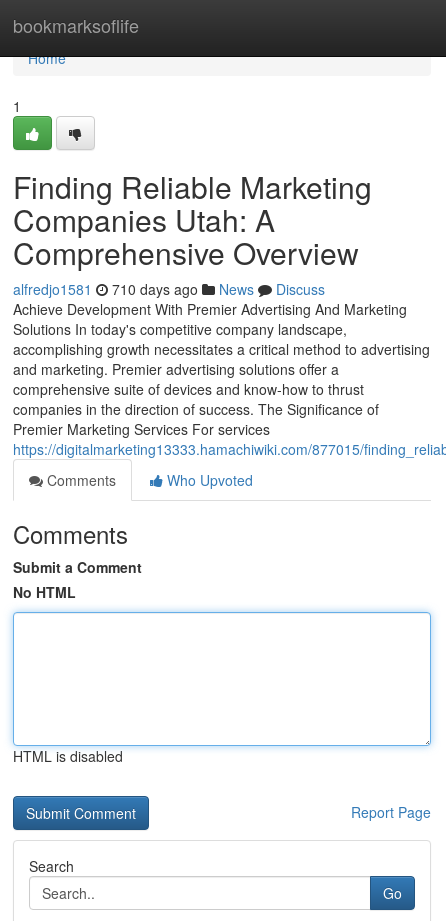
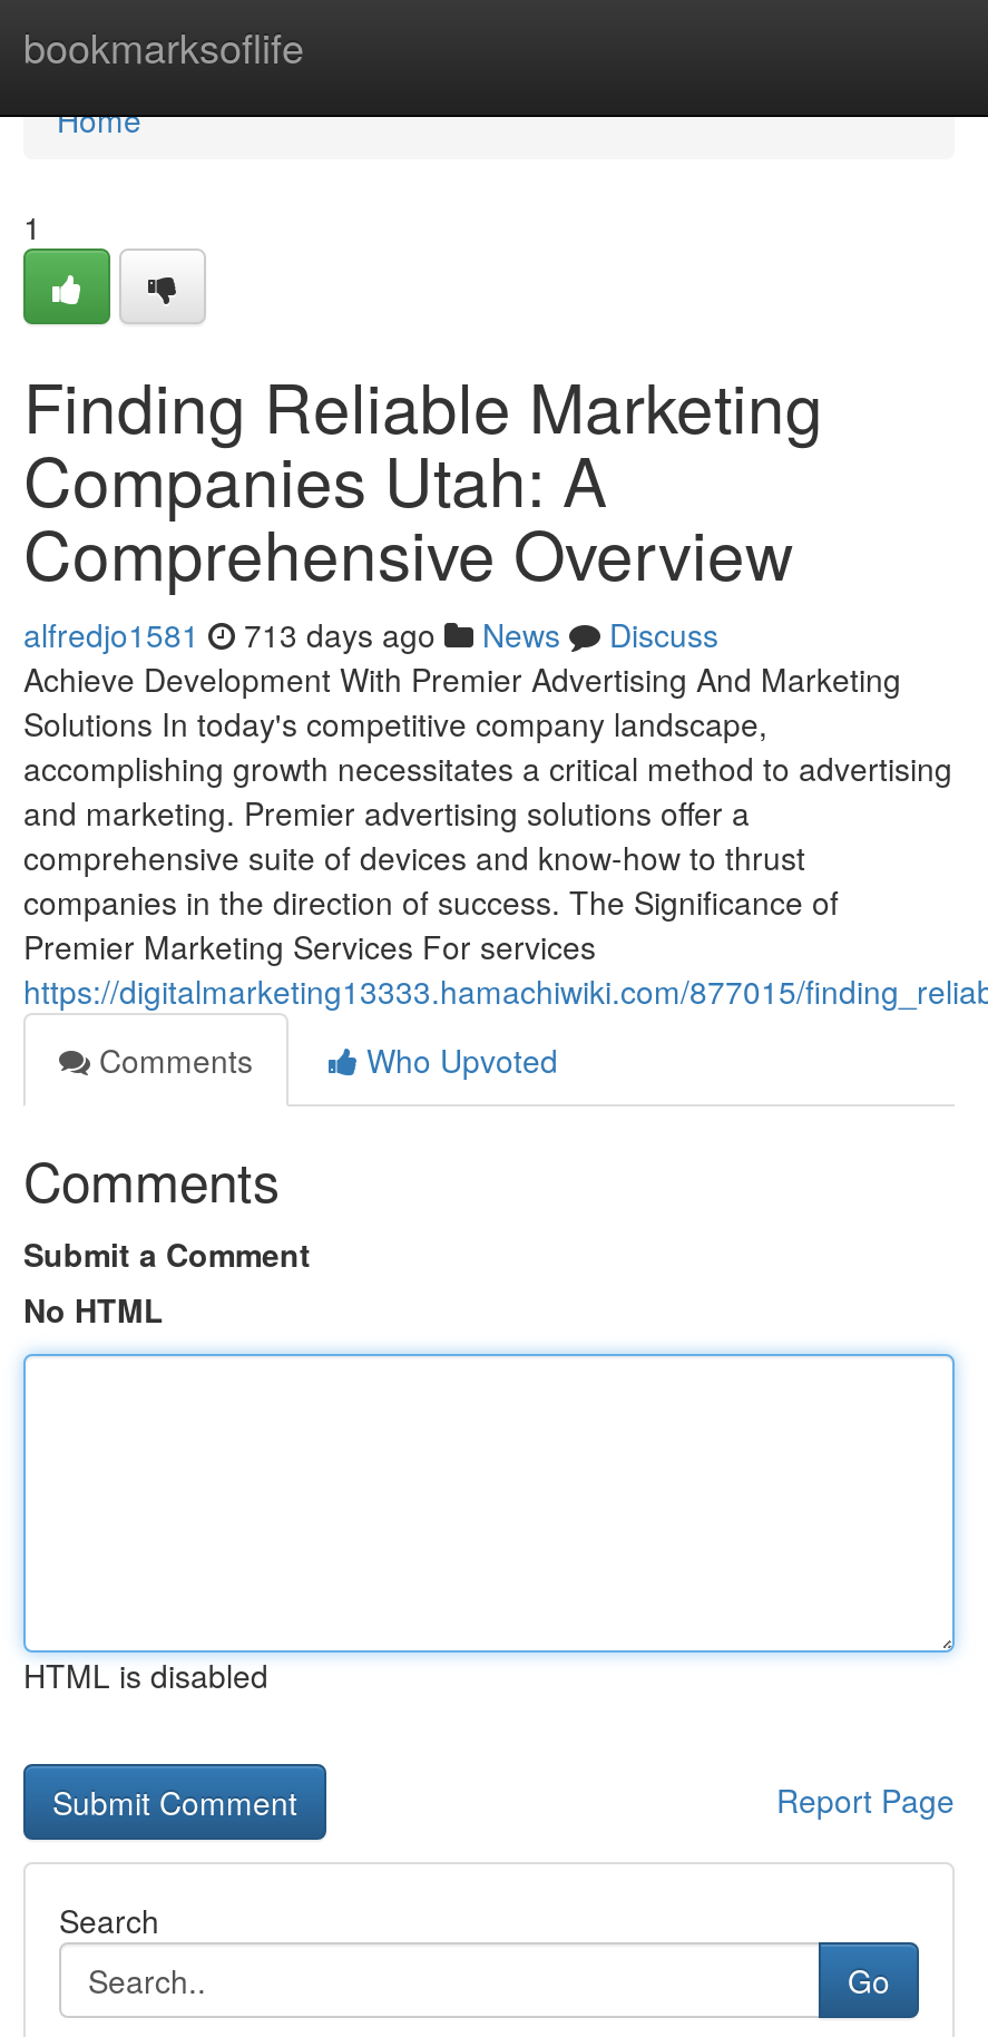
[13,279,325,299] alfredjo1581 710 days ago News Discuss -> [23,612,718,656] alfredjo1581 713 days ago News Discuss

